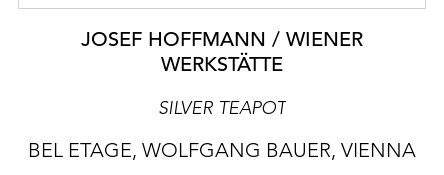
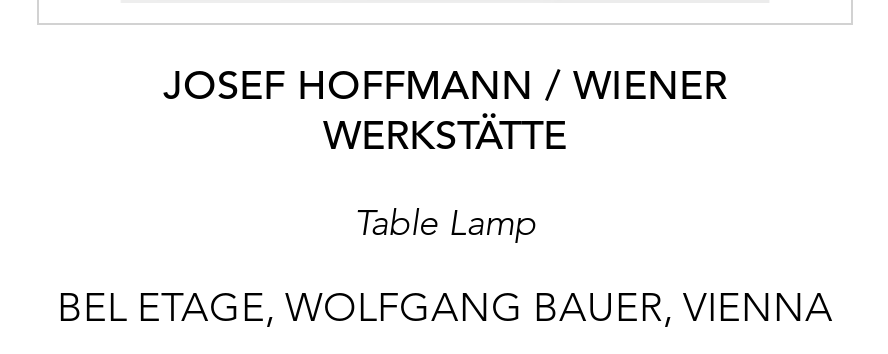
[158,97,286,119] SILVER TEAPOT -> [354,200,536,244] Table Lamp

